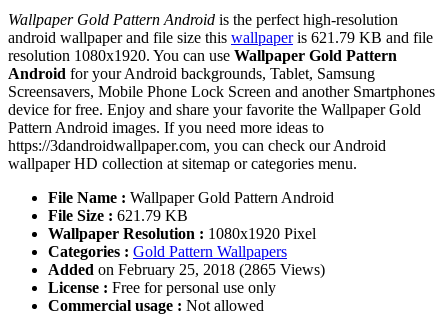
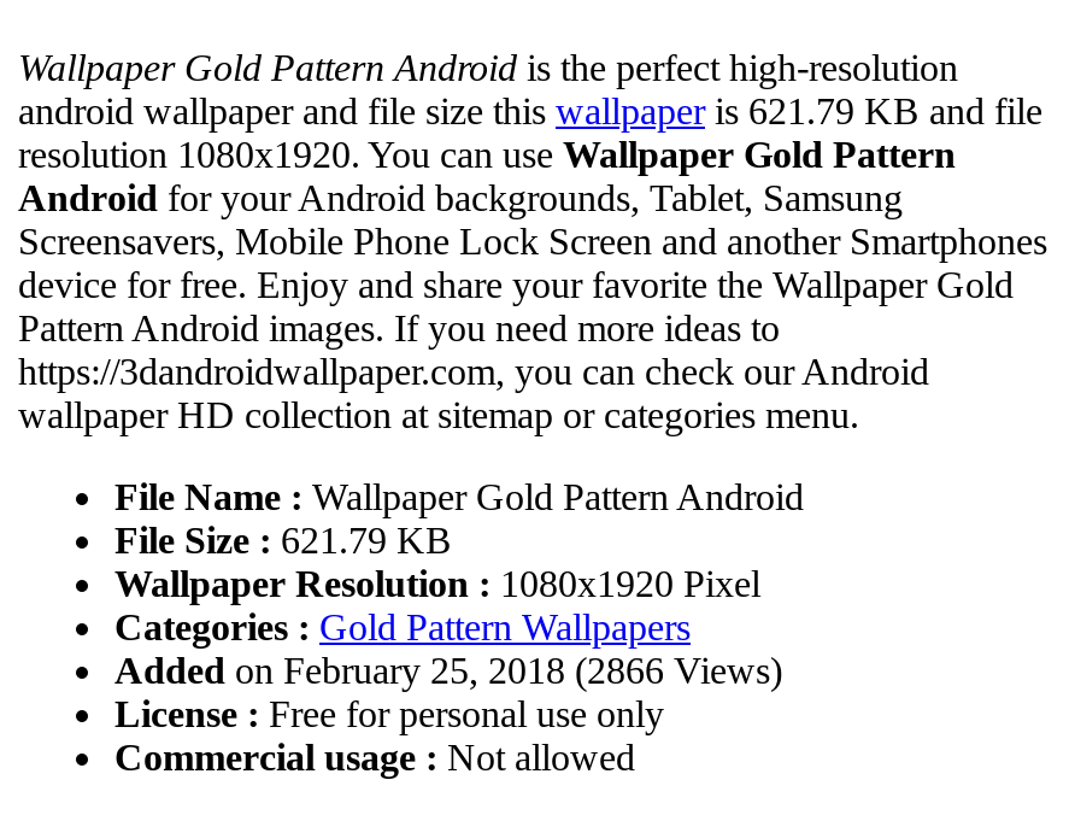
[48,261,325,278] Added on February 25, 2018 (2865 Views) -> [114,651,782,692] Added on February 25, 2018 (2866 Views)

